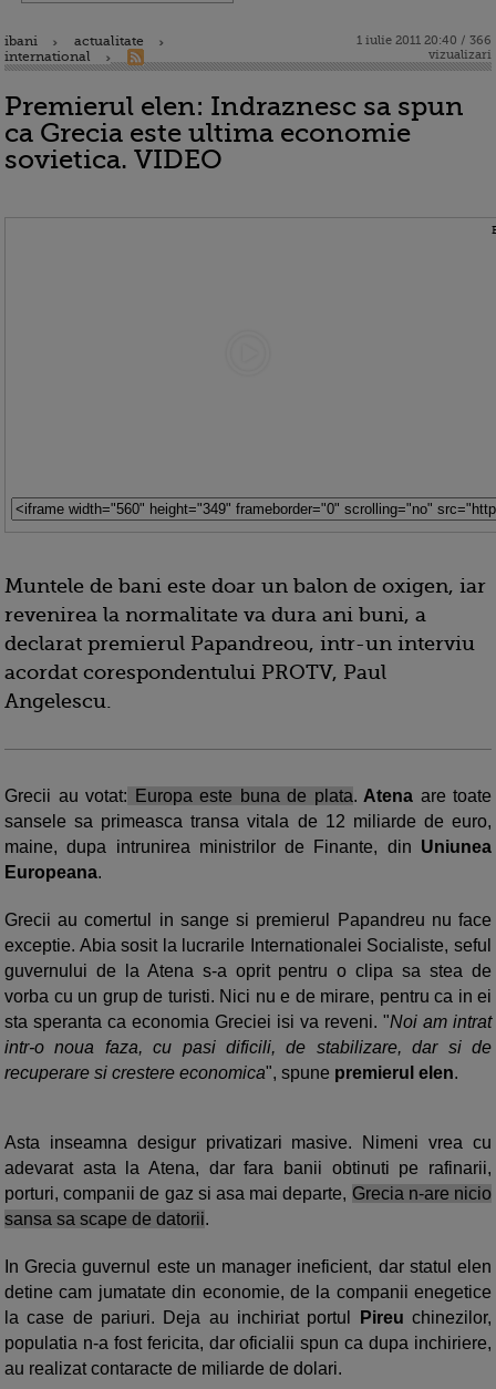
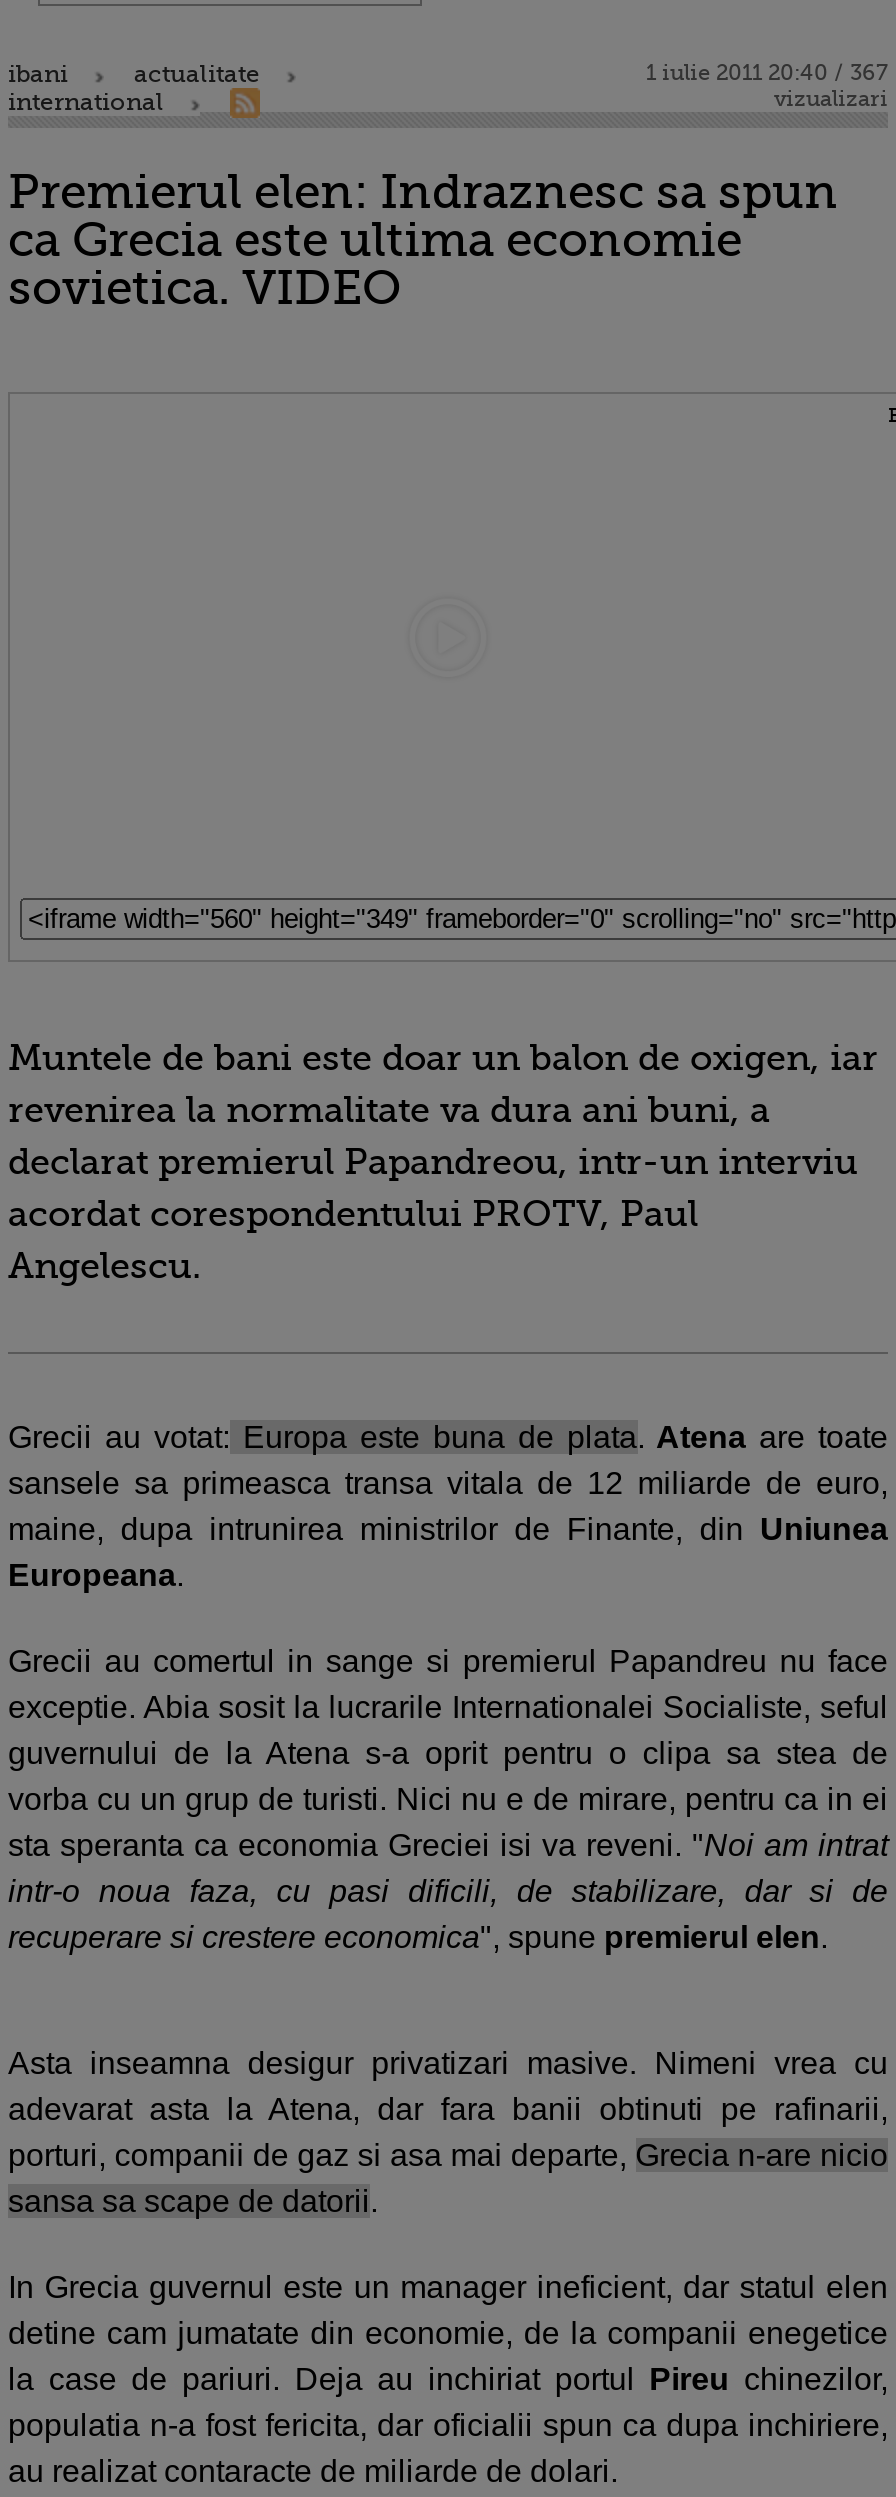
[356,33,492,48] 1 iulie 2011 20:40 / 366 -> [646,60,888,86] 1 iulie 2011 20:40 / 367

